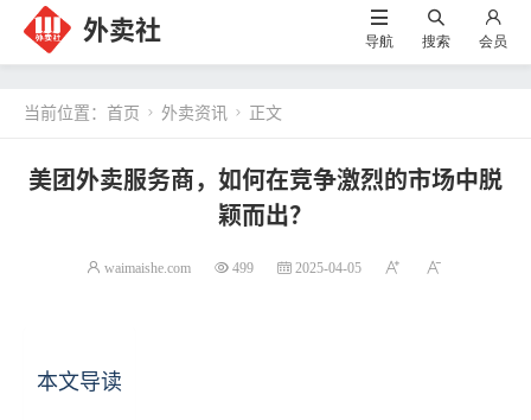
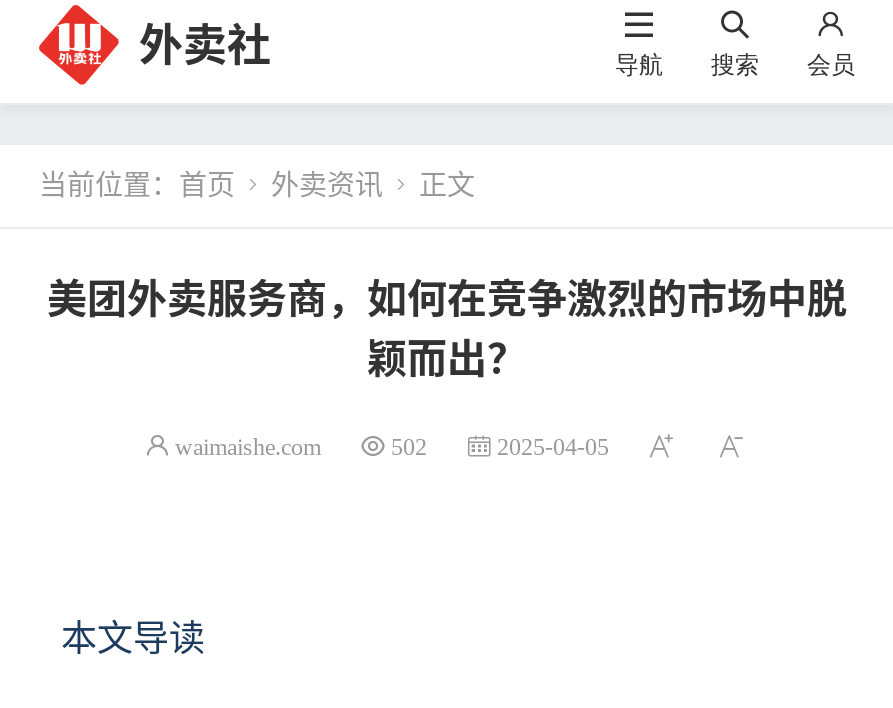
[232,260,254,275] 499 -> [391,433,427,459] 502

